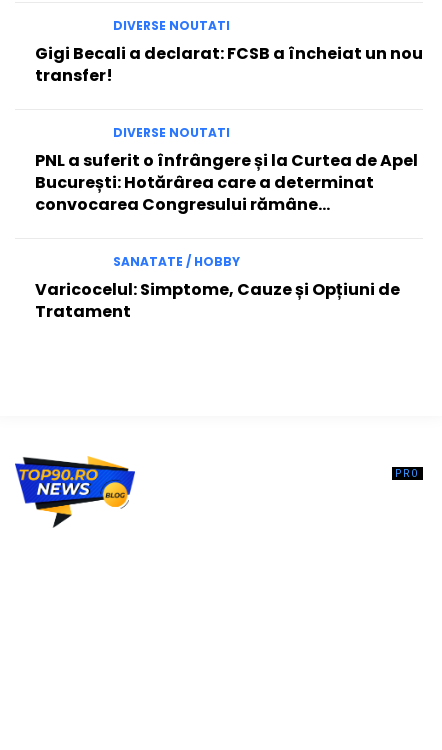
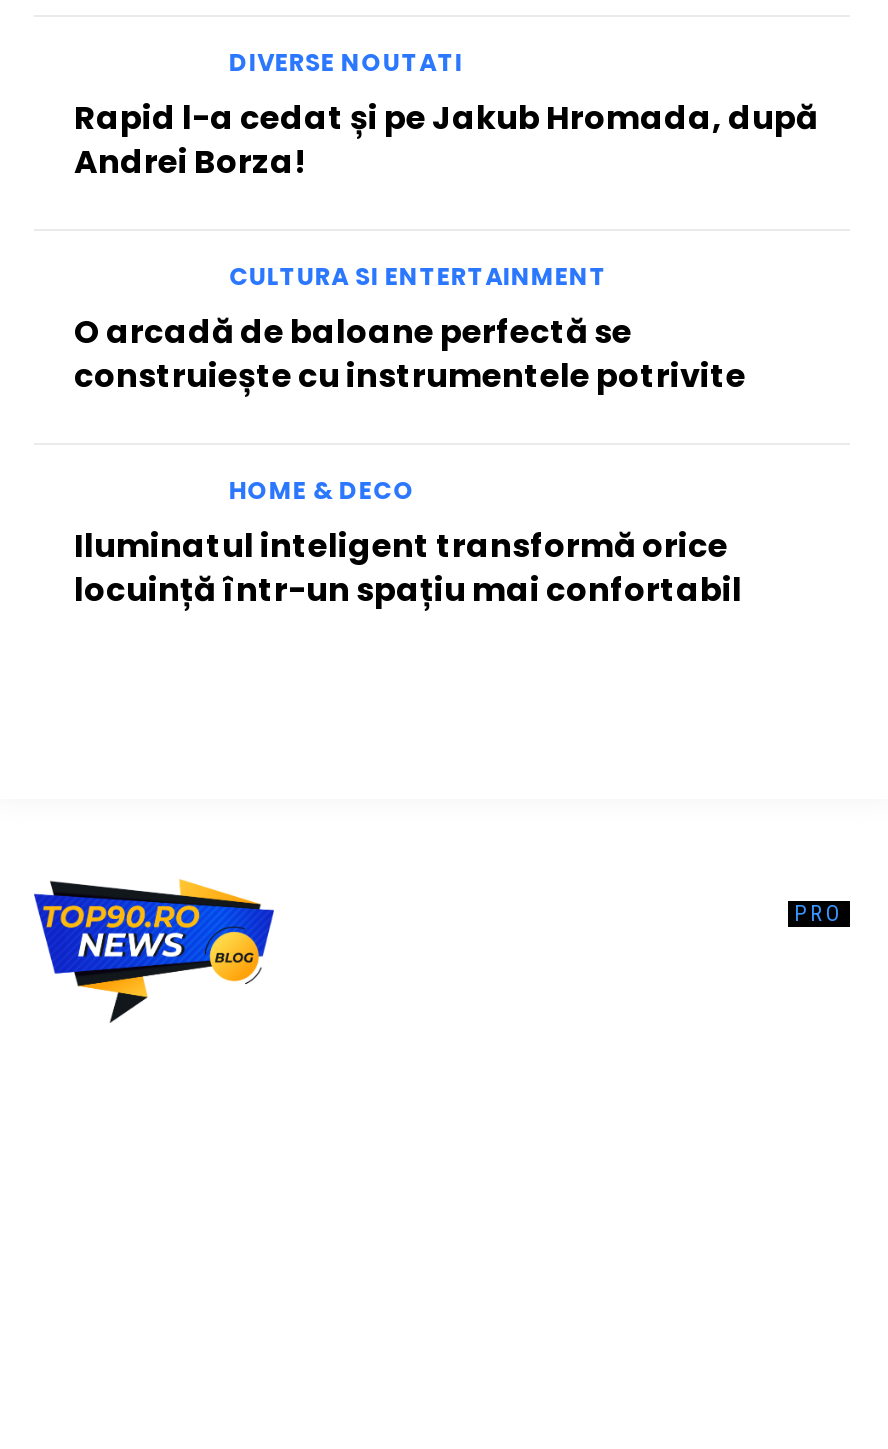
[35,42,423,87] Gigi Becali a declarat: FCSB a încheiat un nou | transfer! -> [74,96,818,186] Rapid l-a cedat și pe Jakub Hromada, după | Andrei Borza!
[35,124,418,216] DIVERSE NOUTATI | PNL a suferit o înfrângere și la Curtea de Apel | București: Hotărârea care a determinat | convocarea Congresului rămâne… -> [74,260,746,400] CULTURA SI ENTERTAINMENT | O arcadă de baloane perfectă se | construiește cu instrumentele potrivite
[35,253,400,323] SANATATE / HOBBY | Varicocelul: Simptome, Cauze și Opțiuni de | Tratament -> [74,474,742,614] HOME & DECO | Iluminatul inteligent transformă orice | locuință într-un spațiu mai confortabil

